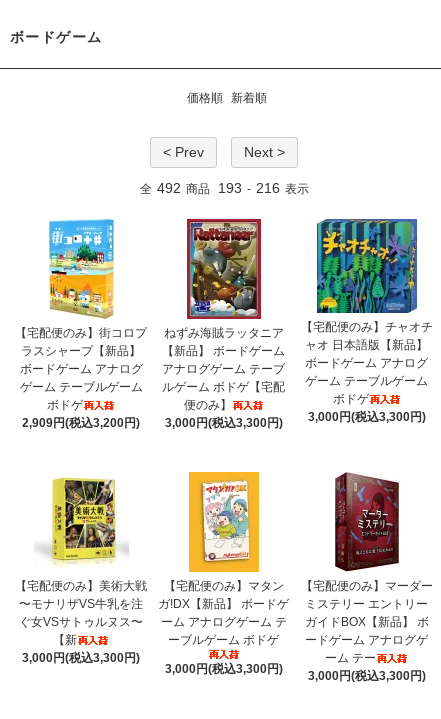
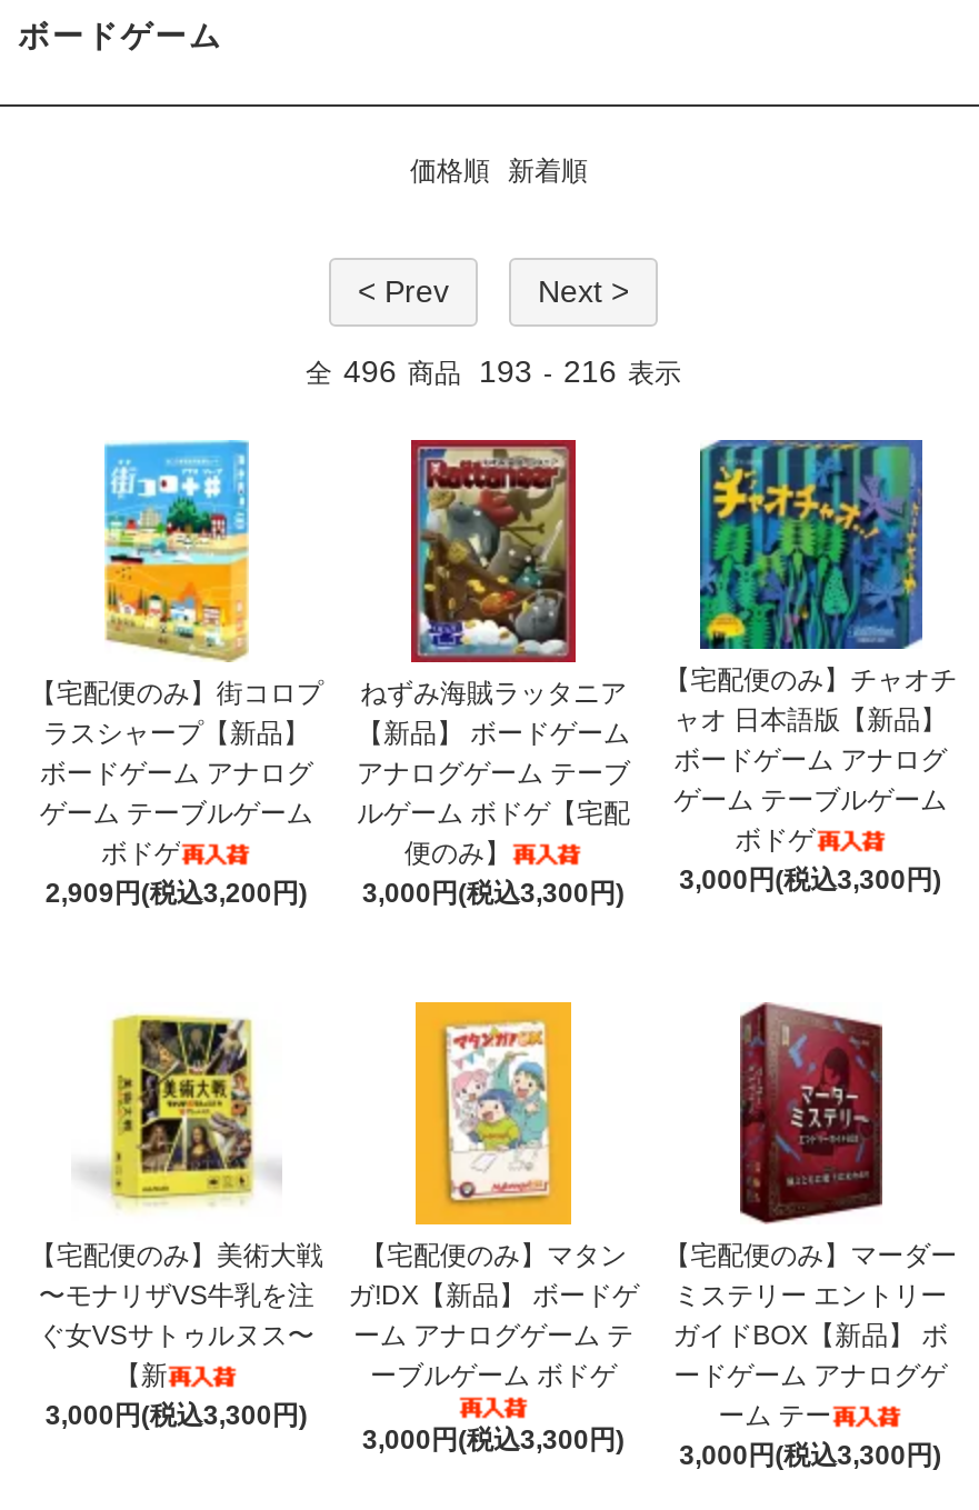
[139,180,308,196] 全 492 商品 193 - 216 表示 -> [306,353,681,389] 全 496 商品 193 - 216 表示

